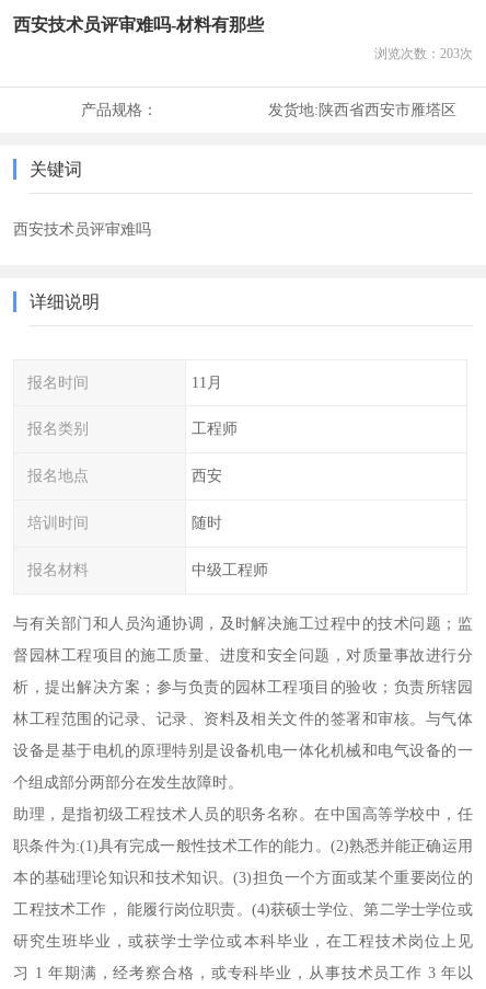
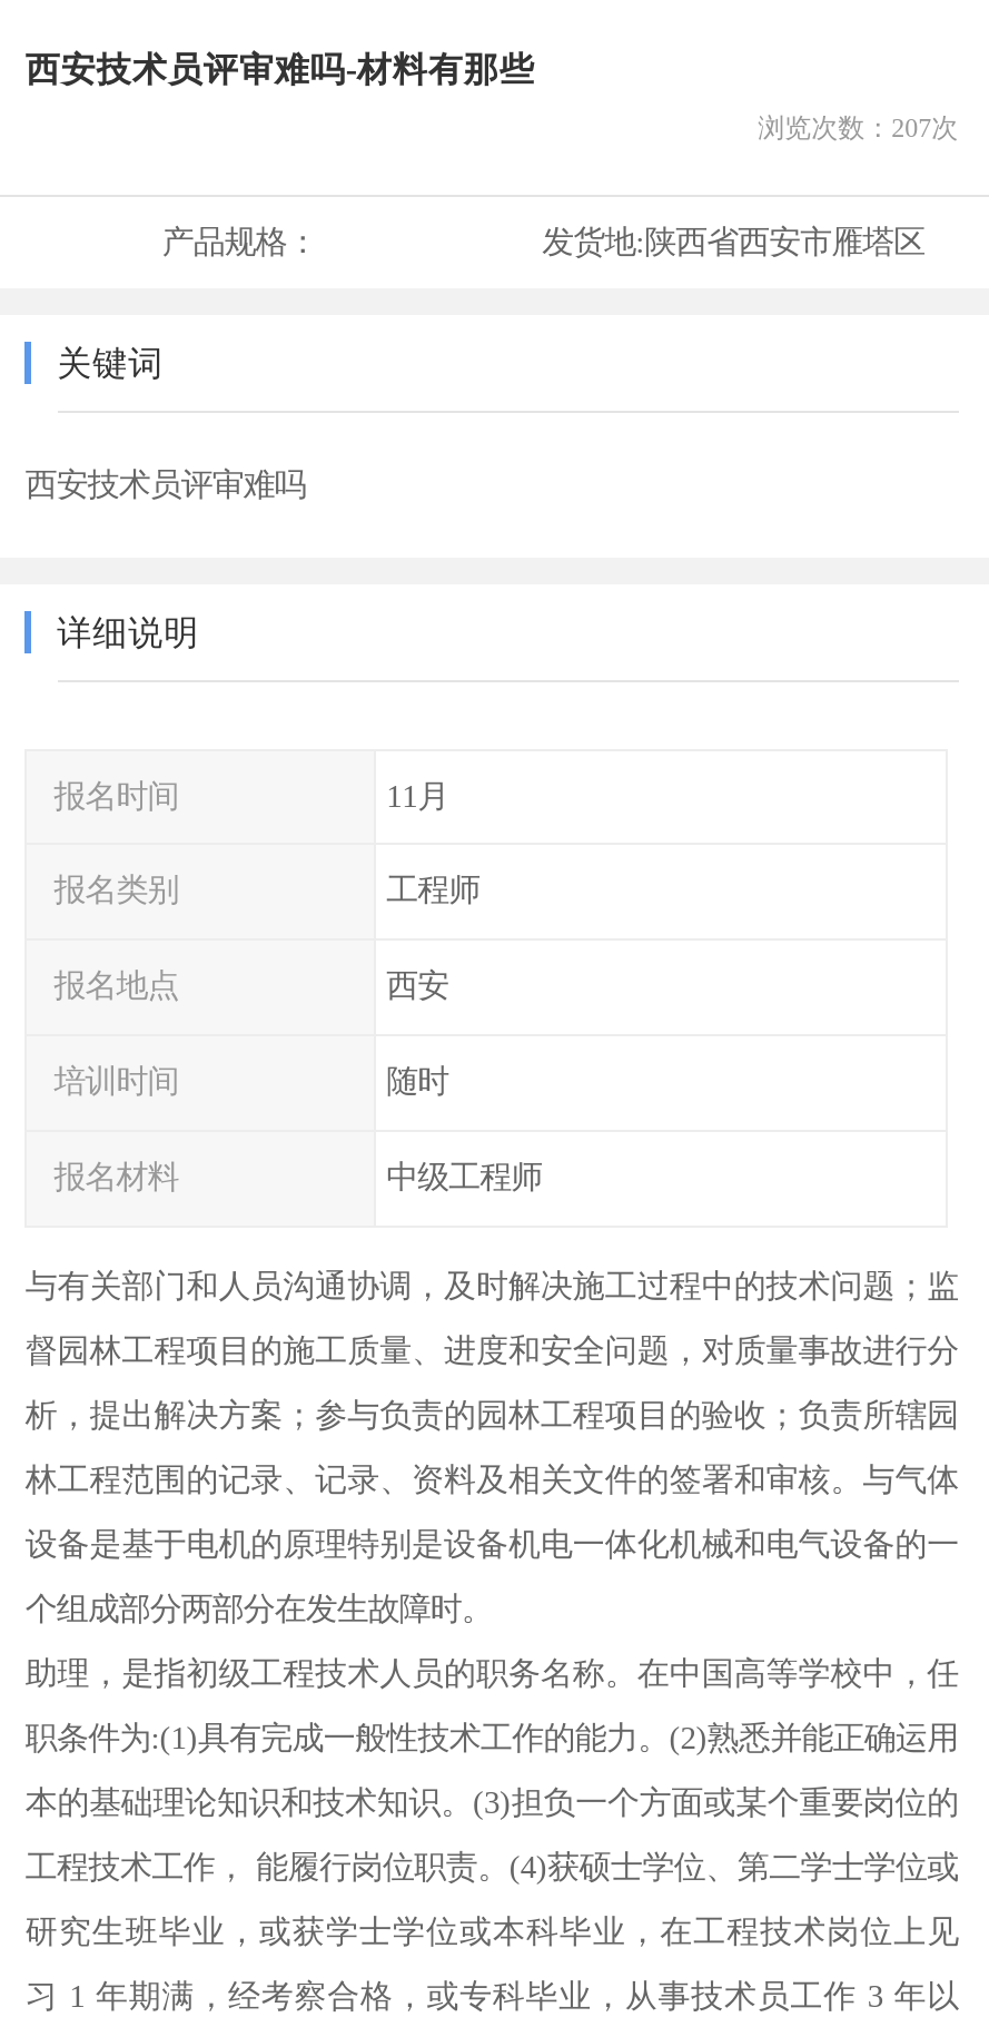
[374,46,473,61] 浏览次数：203次 -> [758,112,958,143] 浏览次数：207次

